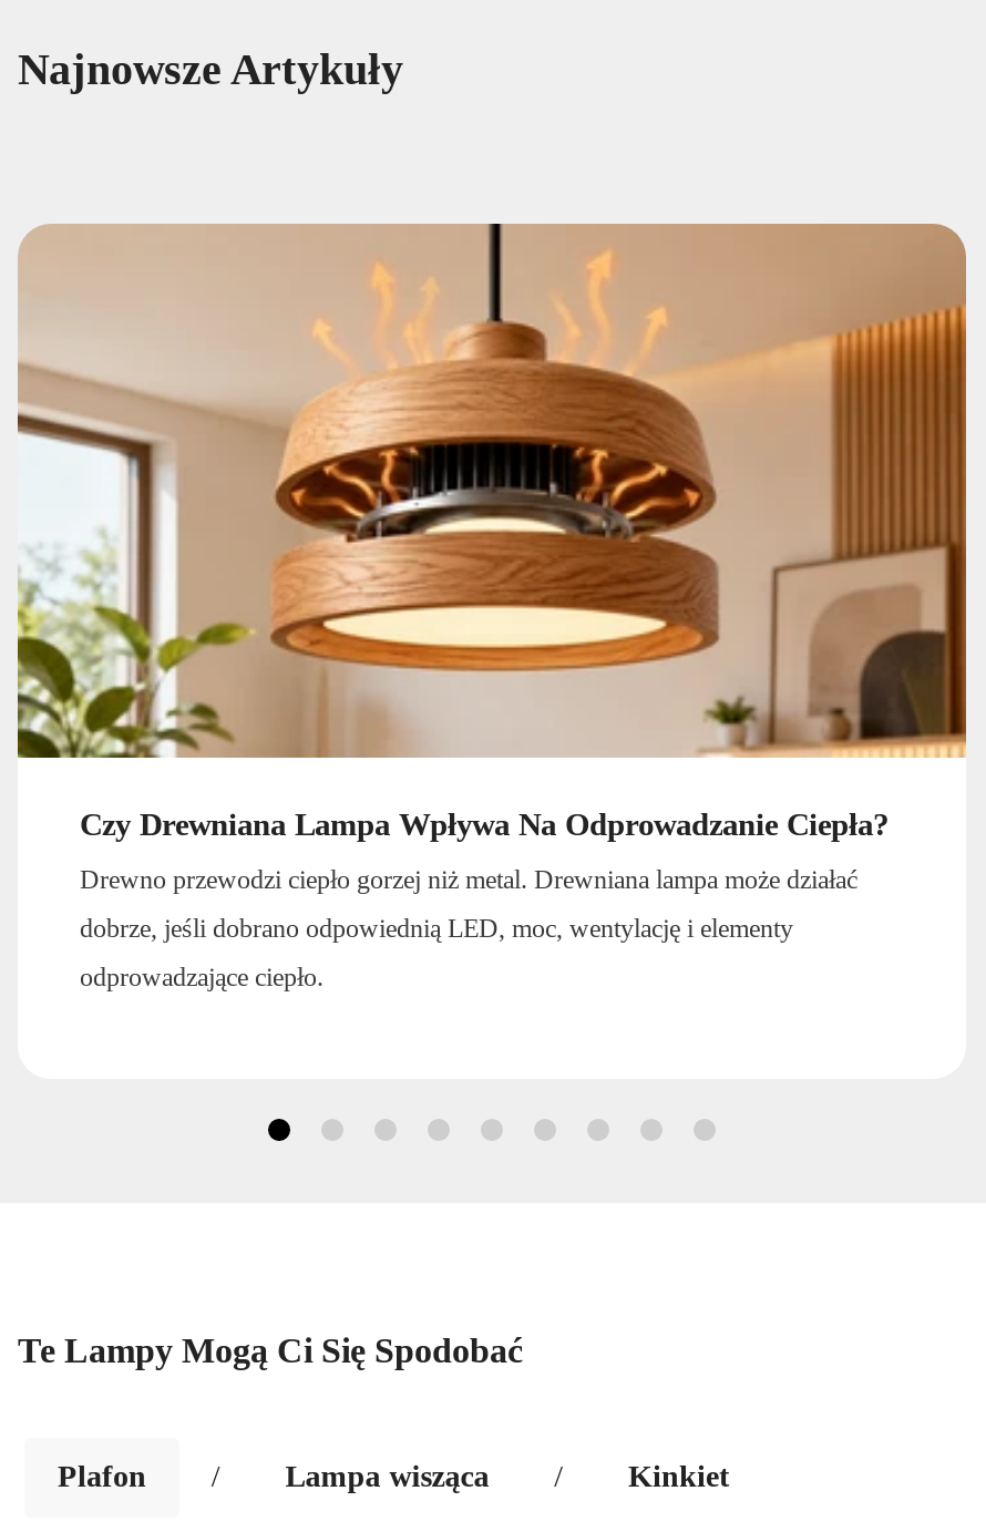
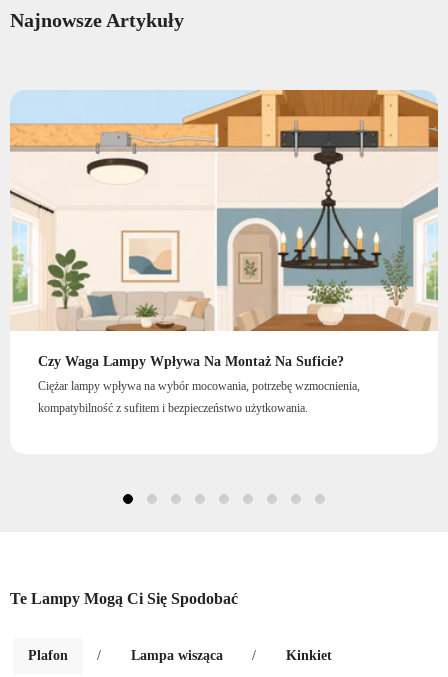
[16,222,968,992] [image] | Czy Drewniana Lampa Wpływa Na Odprowadzanie Ciepła? | Drewno przewodzi ciepło gorzej niż metal. Drewniana lampa może działać | dobrze, jeśli dobrano odpowiednią LED, moc, wentylację i elementy | odprowadzające ciepło. -> [9,90,439,415] [image] | Czy Waga Lampy Wpływa Na Montaż Na Suficie? | Ciężar lampy wpływa na wybór mocowania, potrzebę wzmocnienia, | kompatybilność z sufitem i bezpieczeństwo użytkowania.

